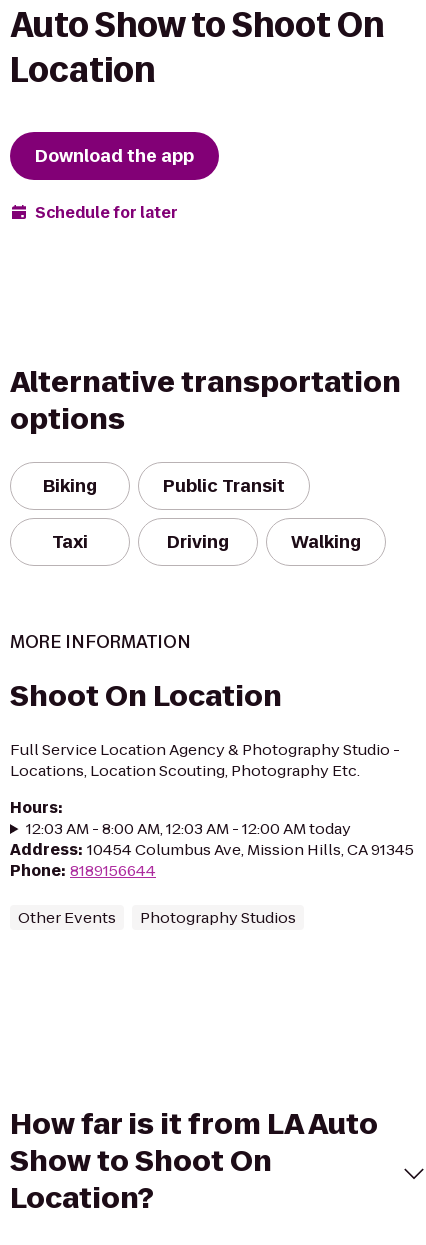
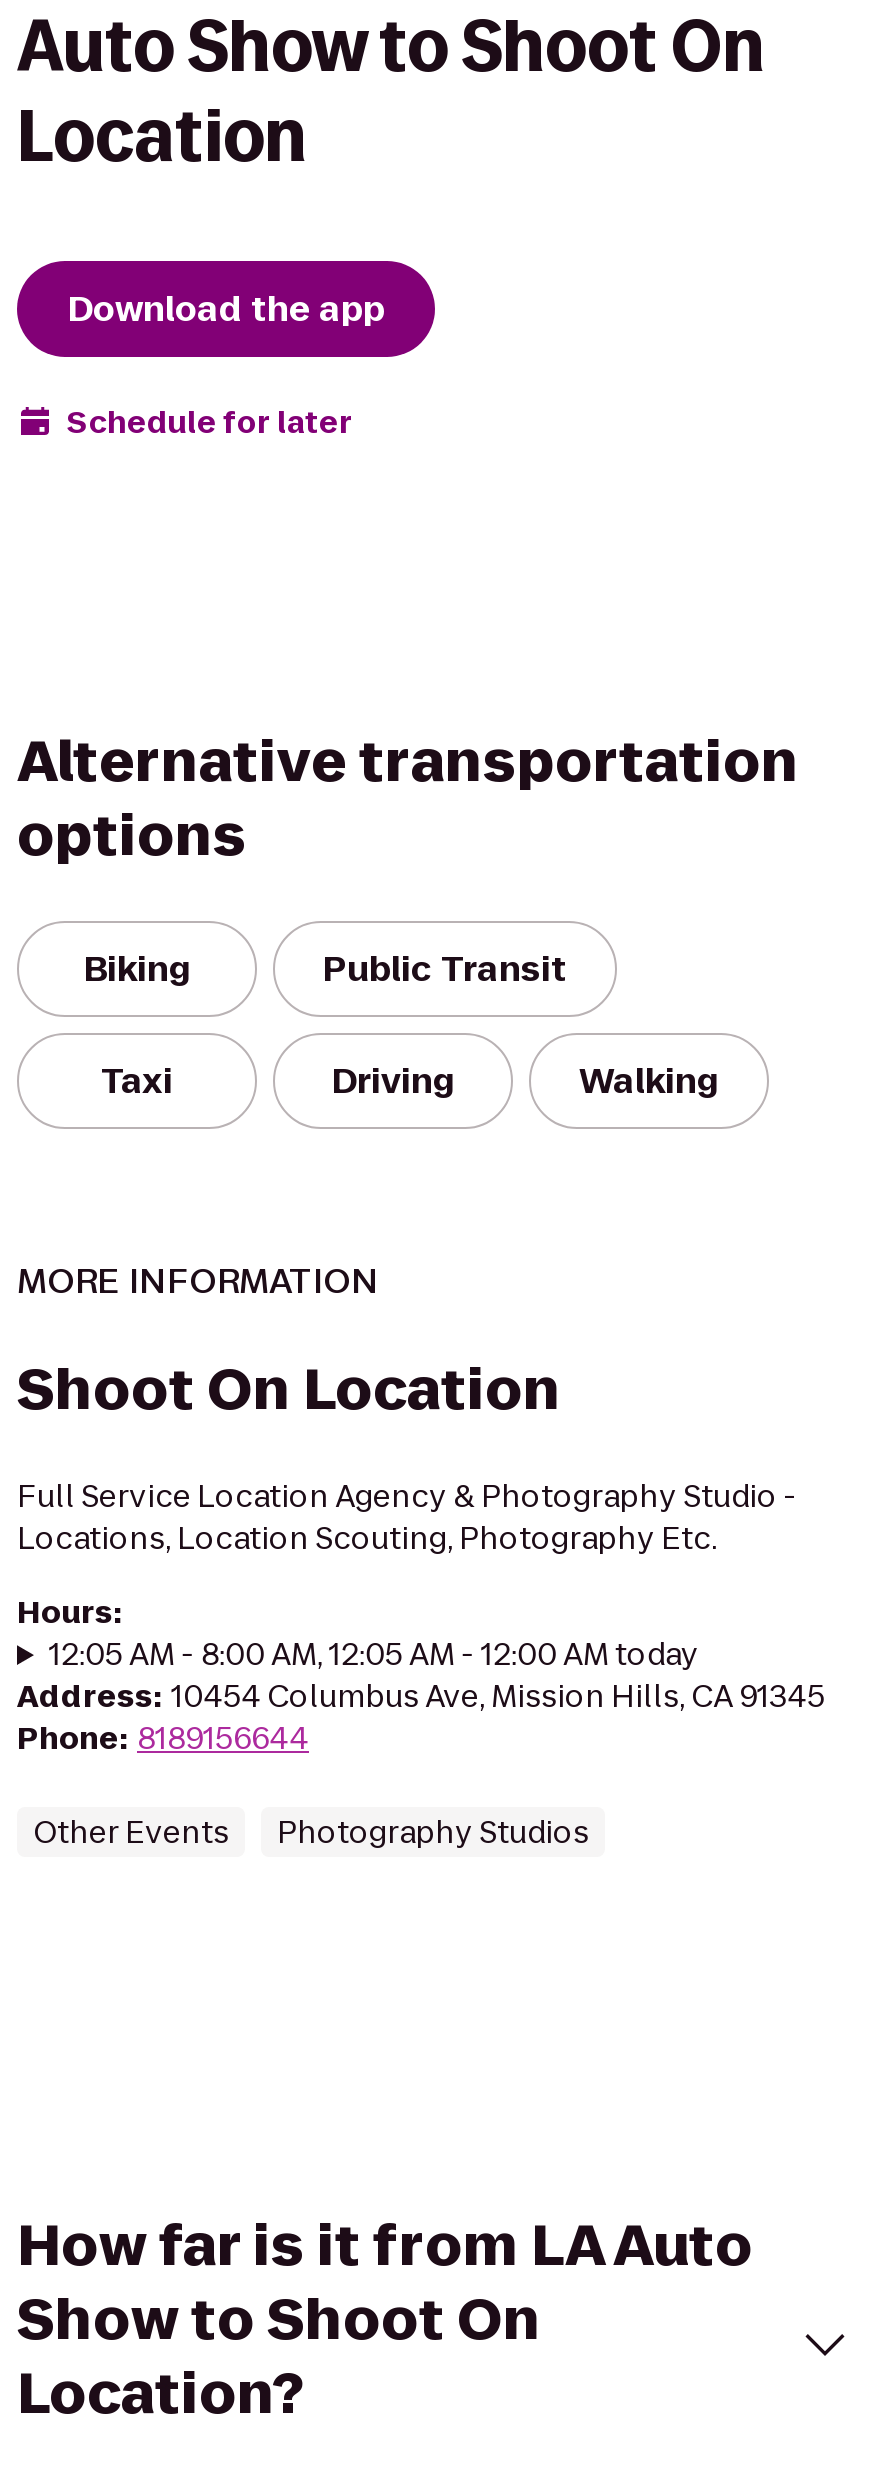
[26,818,351,839] 12:03 AM - 8:00 AM, 12:03 AM - 12:00 AM today -> [49,1633,699,1675] 12:05 AM - 8:00 AM, 12:05 AM - 12:00 AM today

